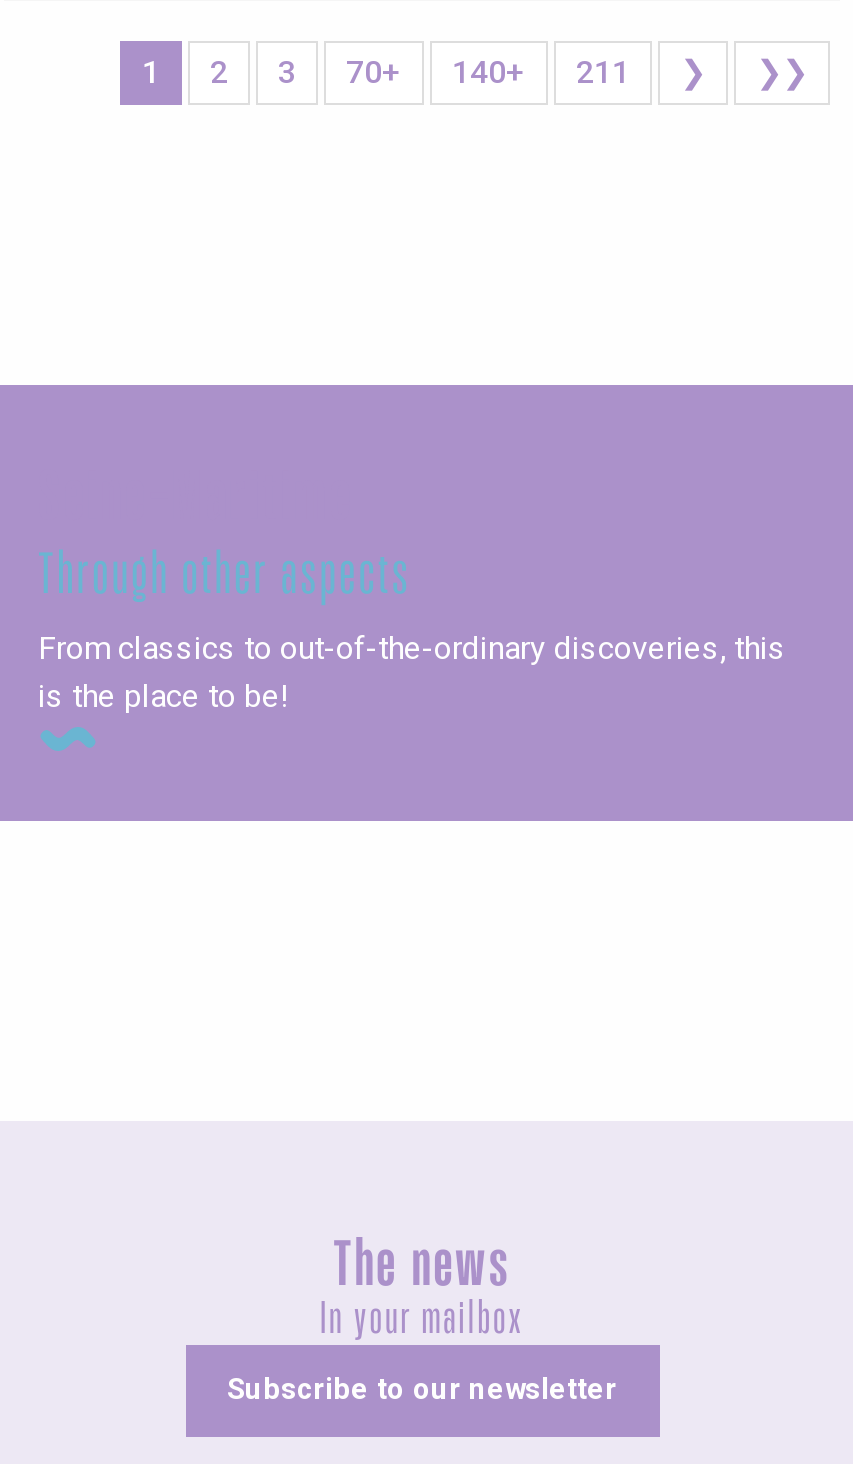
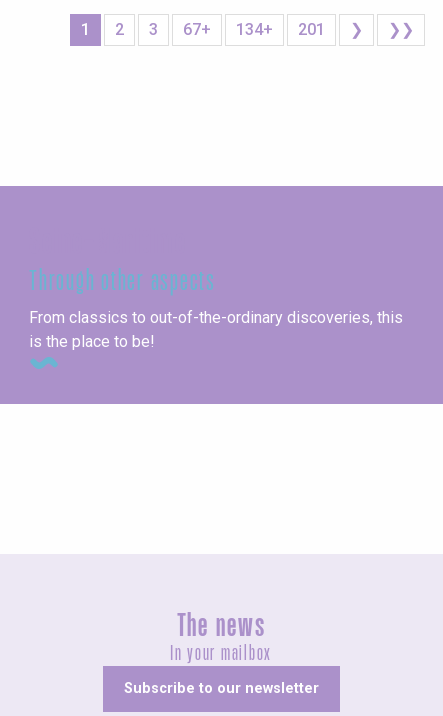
[346,52,402,90] 70+ -> [183,20,211,39] 67+
[452,52,526,90] 140+ -> [236,20,273,39] 134+
[576,52,630,90] 211 -> [298,20,325,39] 201

